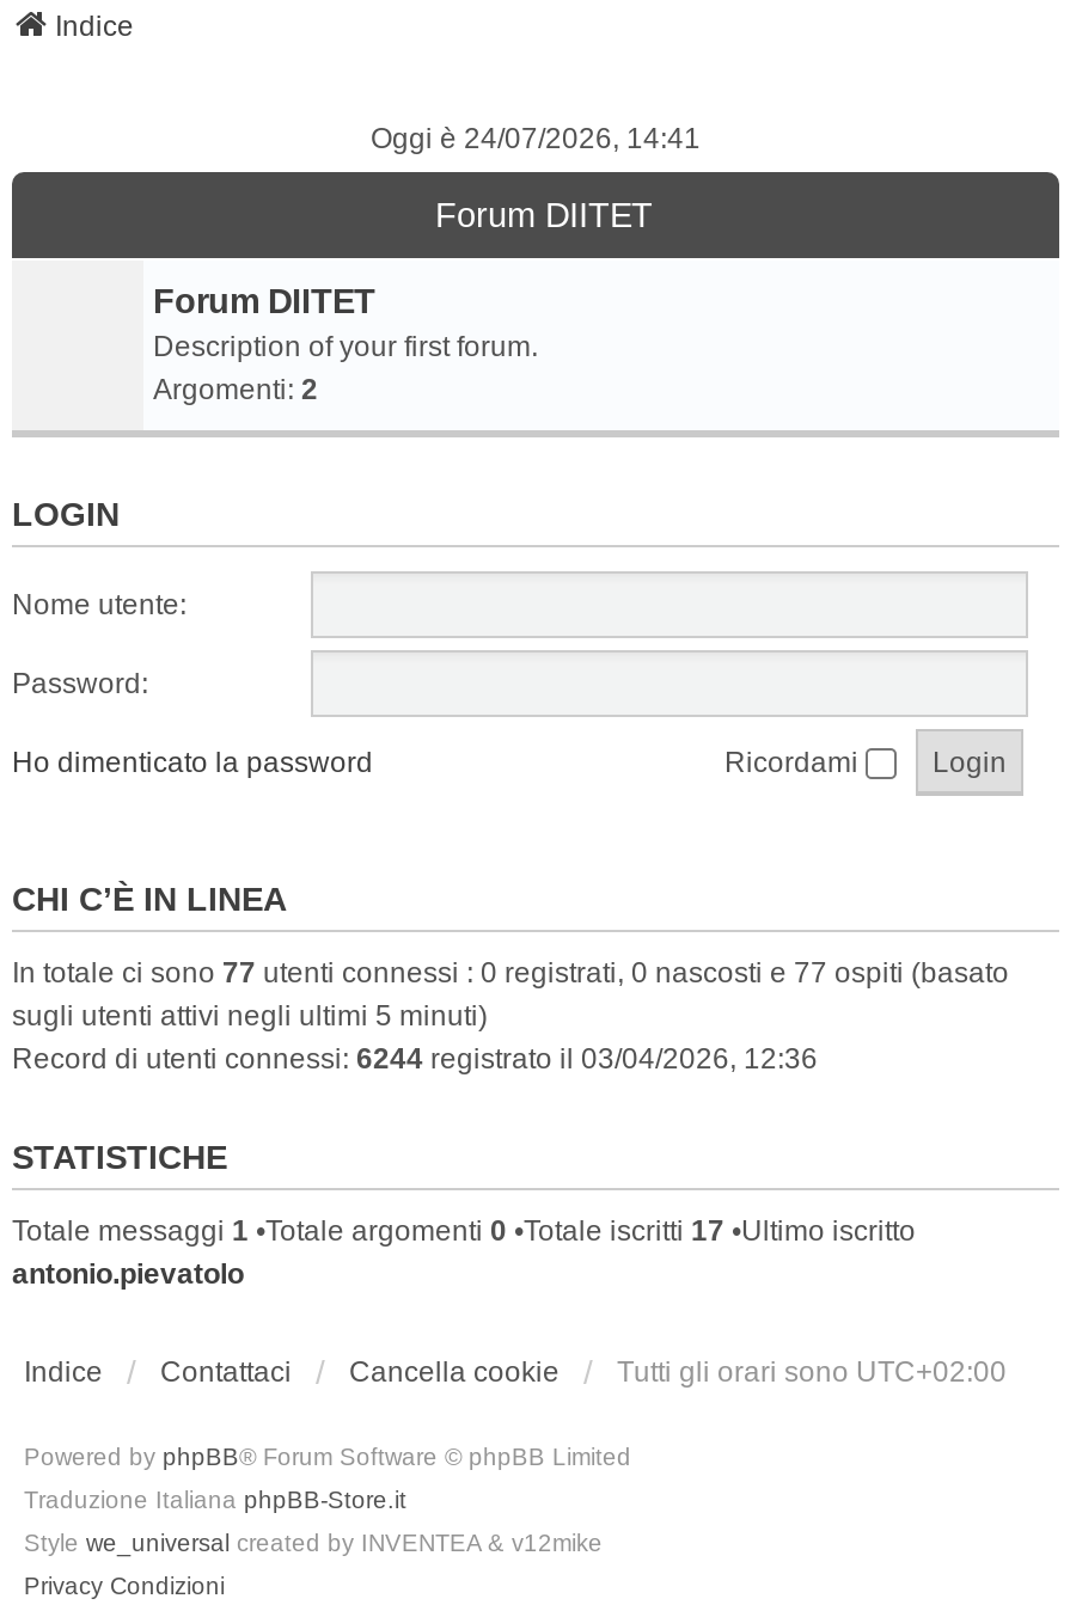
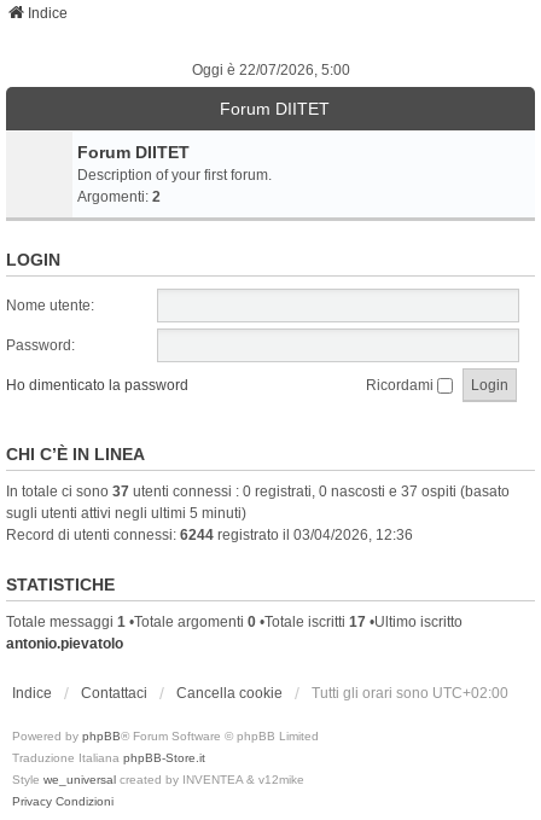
[371,122,701,156] Oggi è 24/07/2026, 14:41 -> [191,62,350,79] Oggi è 22/07/2026, 5:00
[12,956,1009,990] In totale ci sono 77 utenti connessi : 0 registrati, 0 nascosti e 77 ospiti (basato -> [6,483,510,500] In totale ci sono 37 utenti connessi : 0 registrati, 0 nascosti e 37 ospiti (basato

